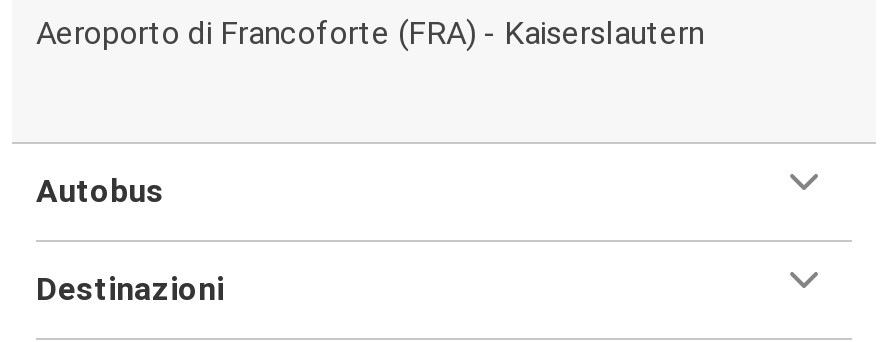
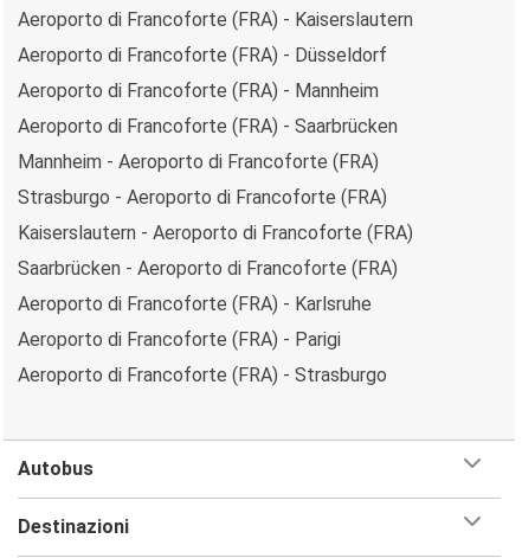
none -> [18,43,413,386] Aeroporto di Francoforte (FRA) - Düsseldorf | Aeroporto di Francoforte (FRA) - Mannheim | Aeroporto di Francoforte (FRA) - Saarbrücken | Mannheim - Aeroporto di Francoforte (FRA) | Strasburgo - Aeroporto di Francoforte (FRA) | Kaiserslautern - Aeroporto di Francoforte (FRA) | Saarbrücken - Aeroporto di Francoforte (FRA) | Aeroporto di Francoforte (FRA) - Karlsruhe | Aeroporto di Francoforte (FRA) - Parigi | Aeroporto di Francoforte (FRA) - Strasburgo

